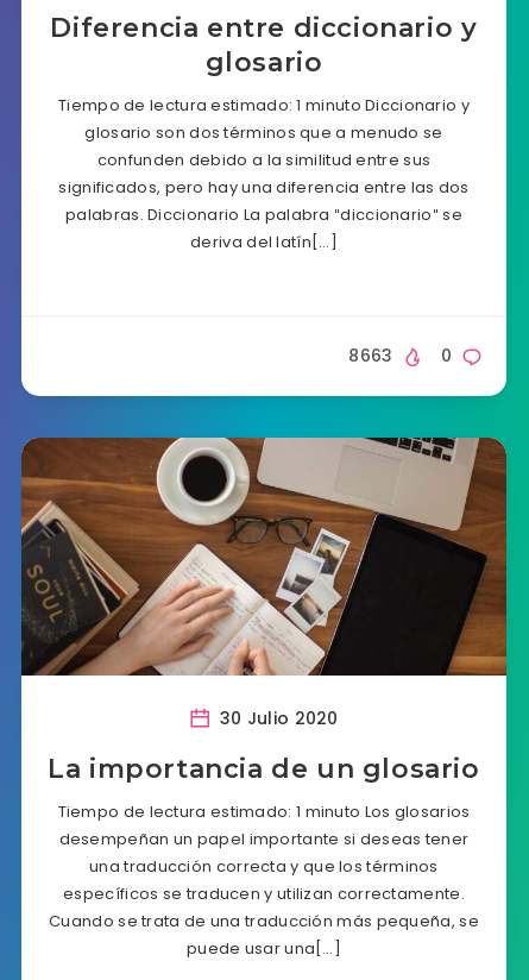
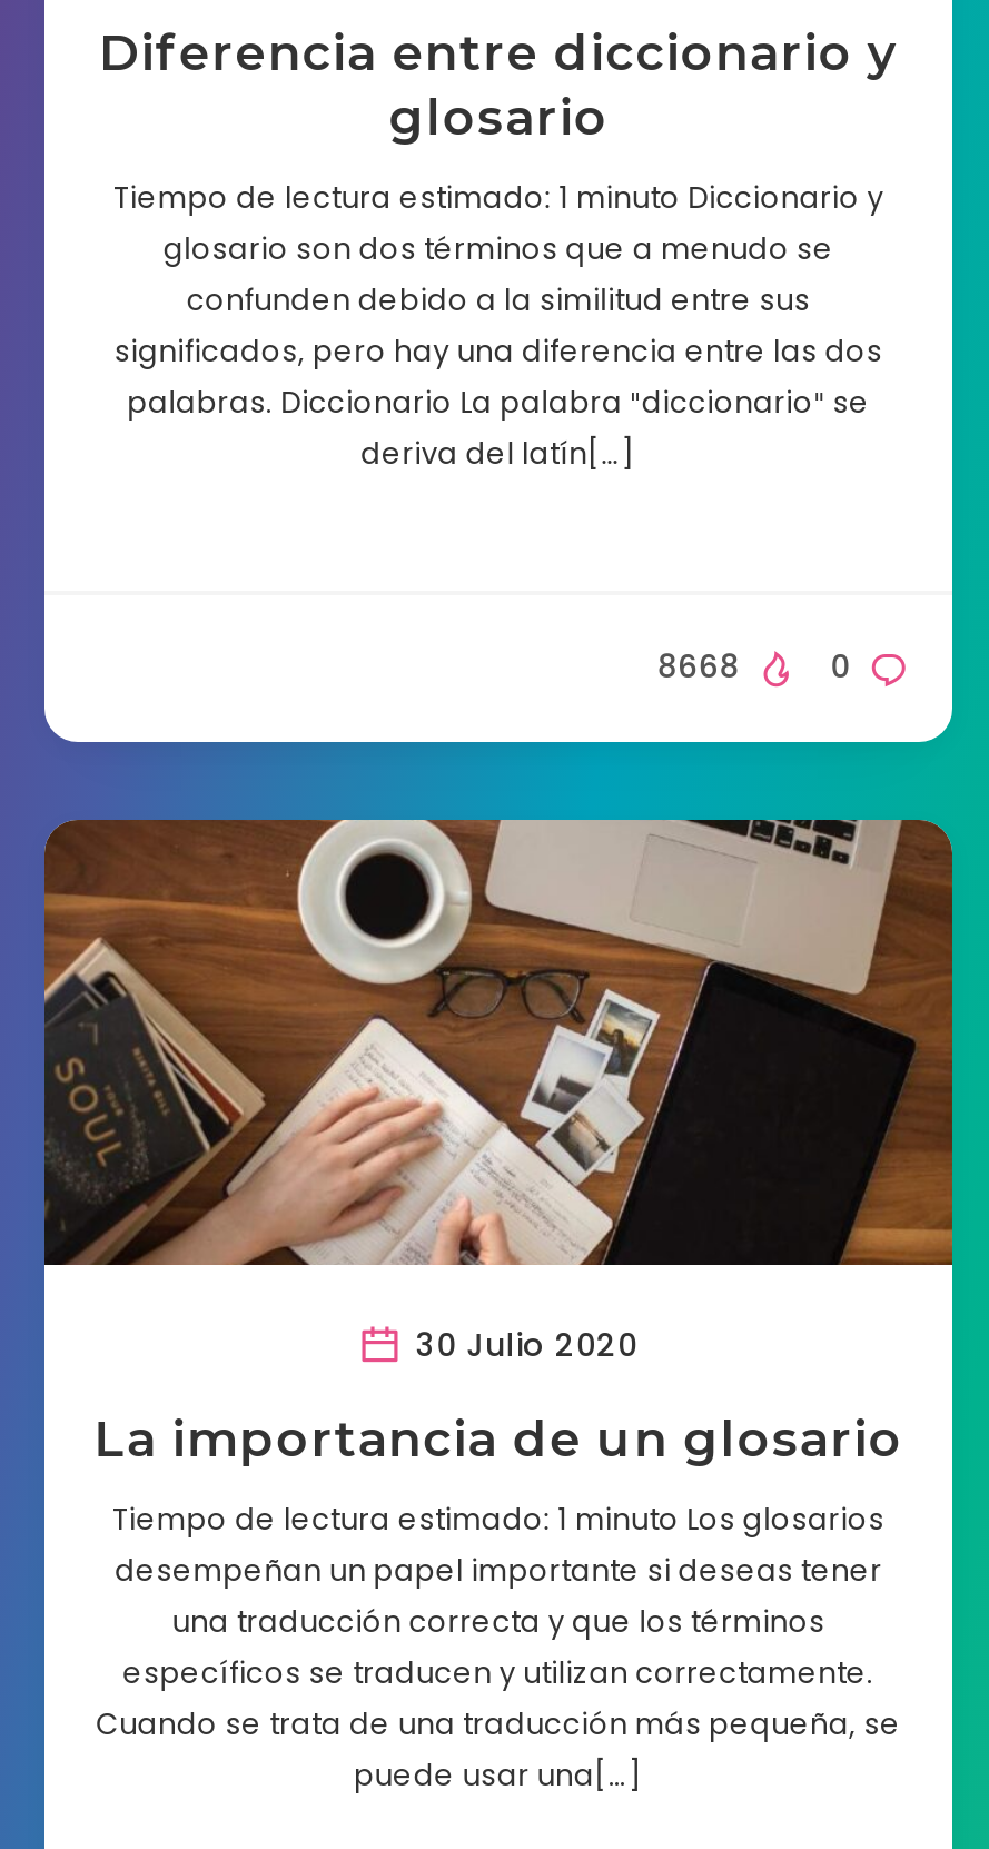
[349,344,452,367] 8663 0 -> [657,644,851,689] 8668 0

